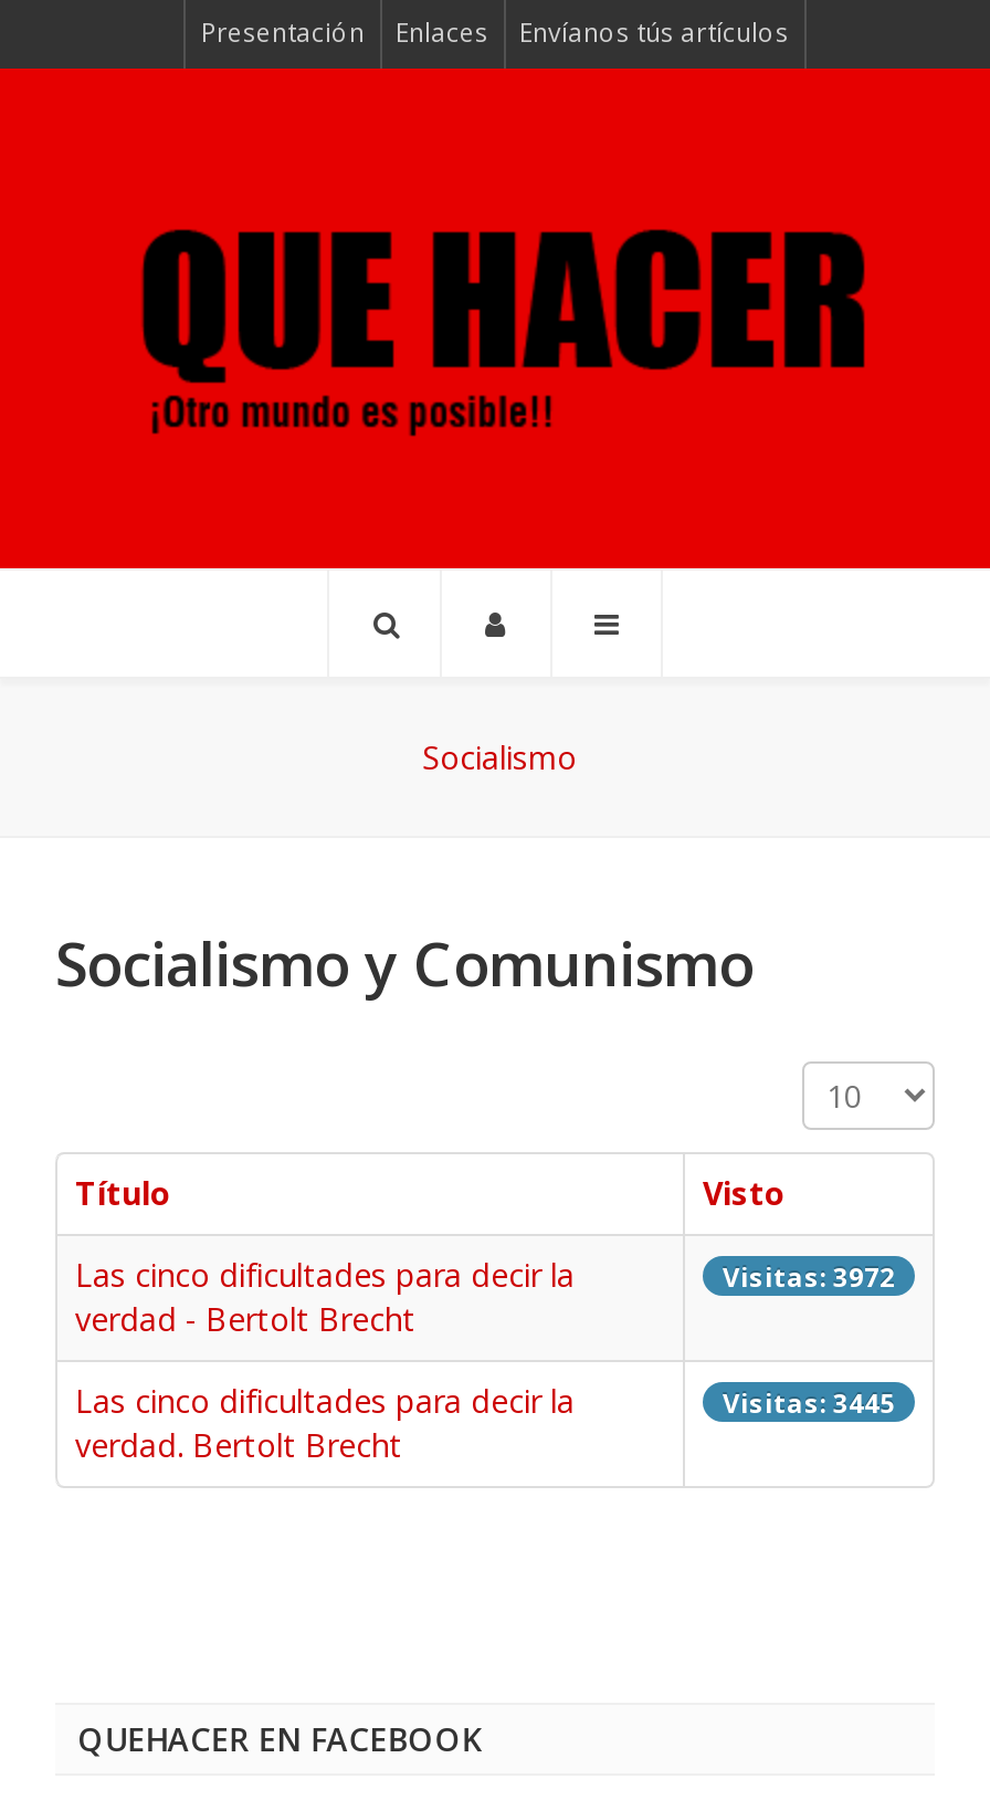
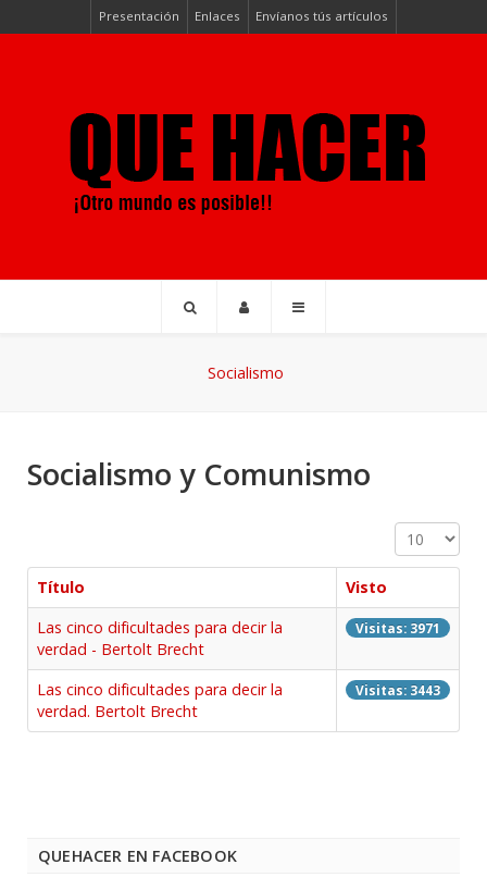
[723,1258,895,1293] Visitas: 3972 -> [355,619,440,636] Visitas: 3971
[723,1384,895,1419] Visitas: 3445 -> [355,681,440,698] Visitas: 3443

